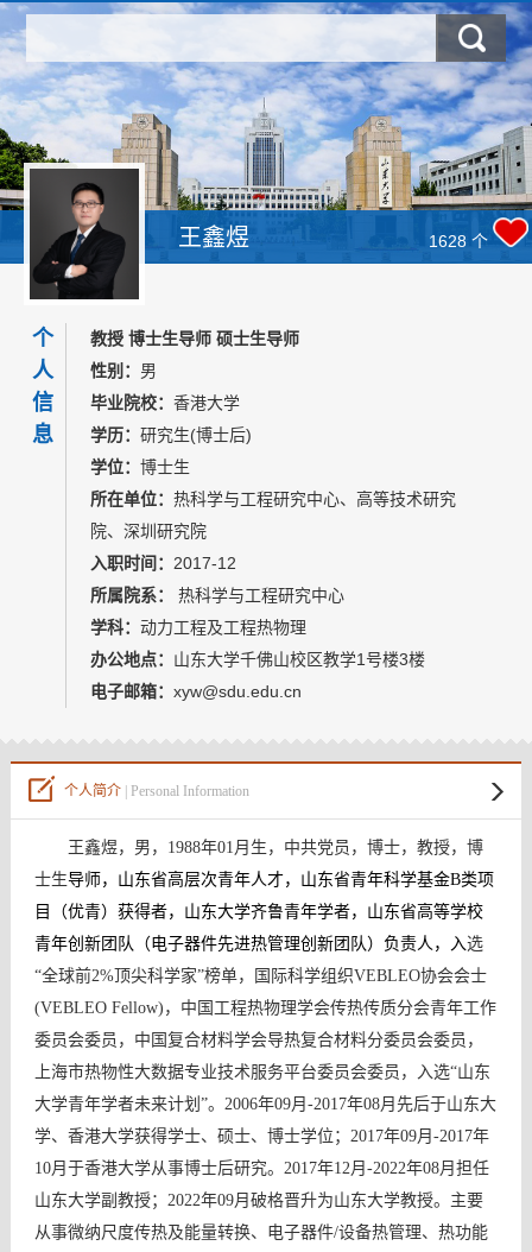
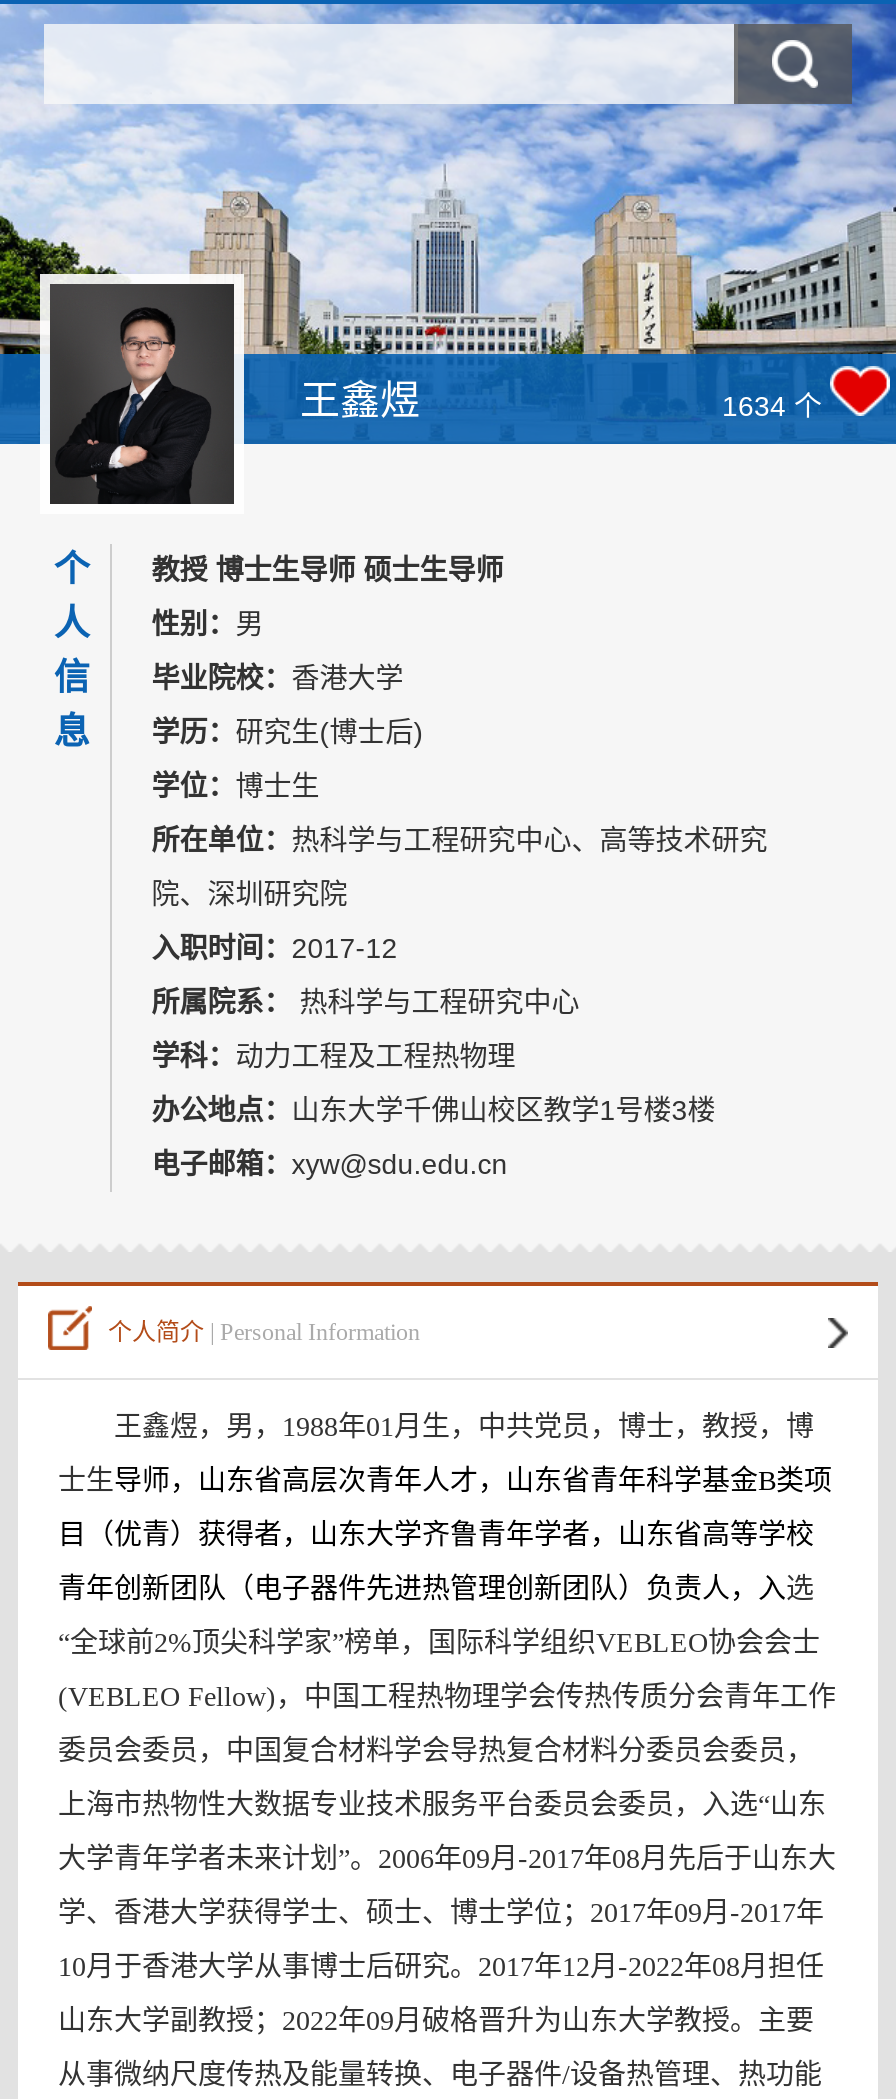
[429,232,488,251] 1628 个 -> [722,390,822,422] 1634 个

